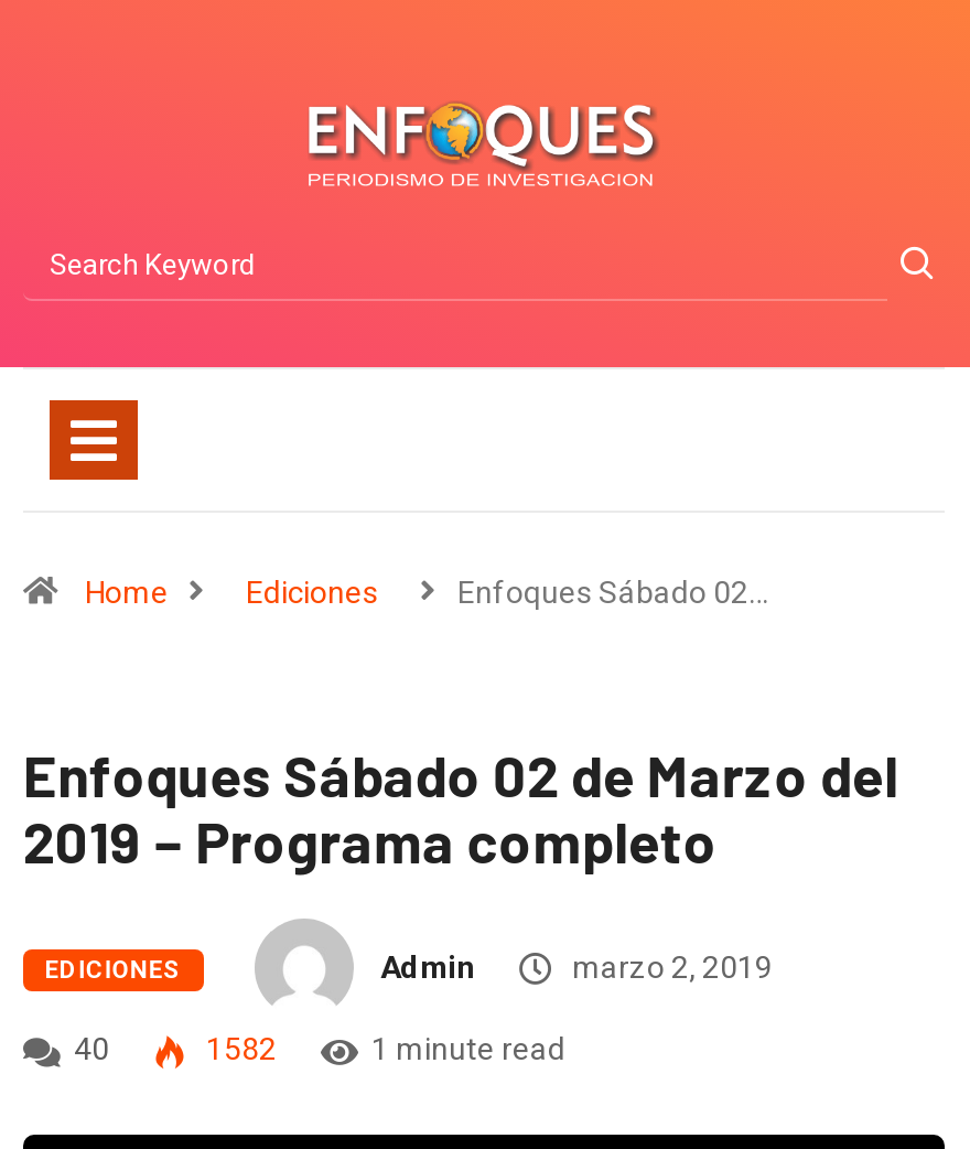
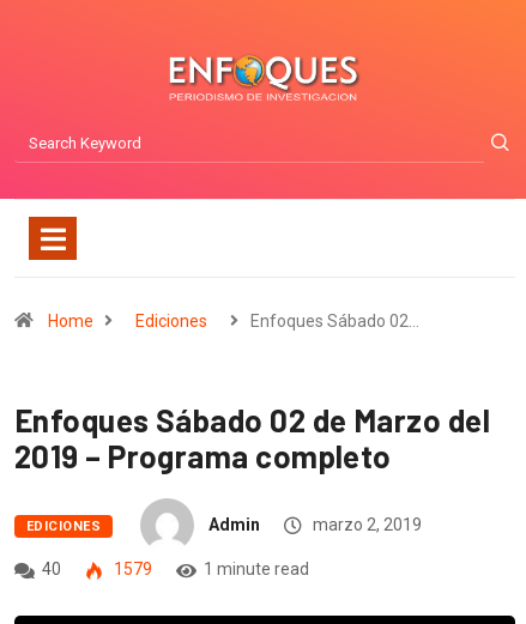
[200,1032,277,1067] 1582 -> [110,560,152,579] 1579

